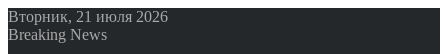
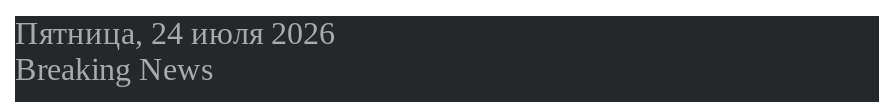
[8,8,168,25] Вторник, 21 июля 2026 -> [15,16,335,50] Пятница, 24 июля 2026

